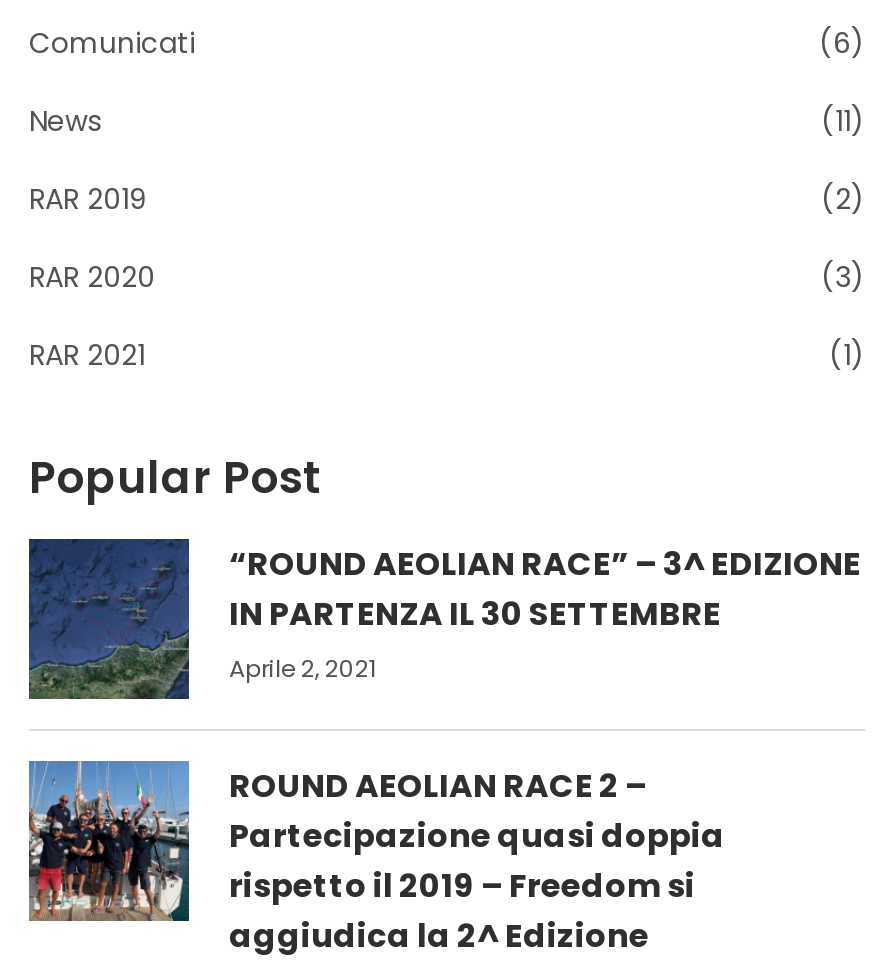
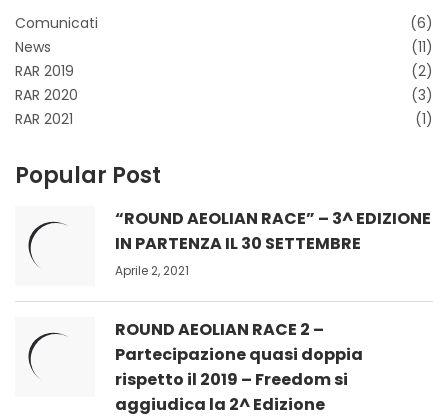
[27,537,191,701] [image] -> none
[27,759,191,923] [image] -> none

